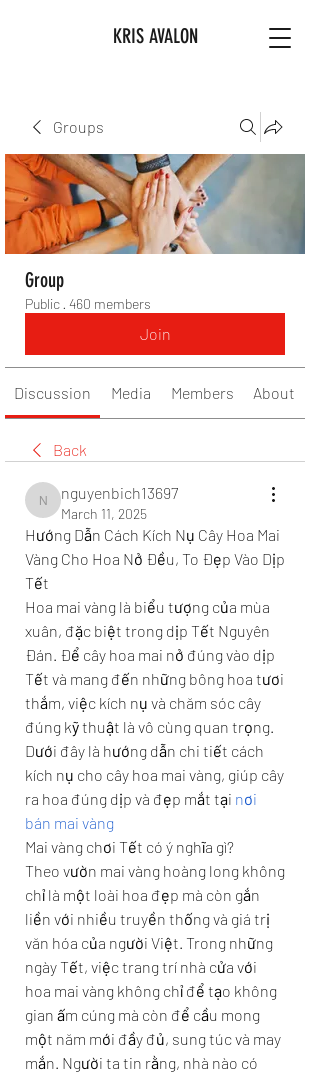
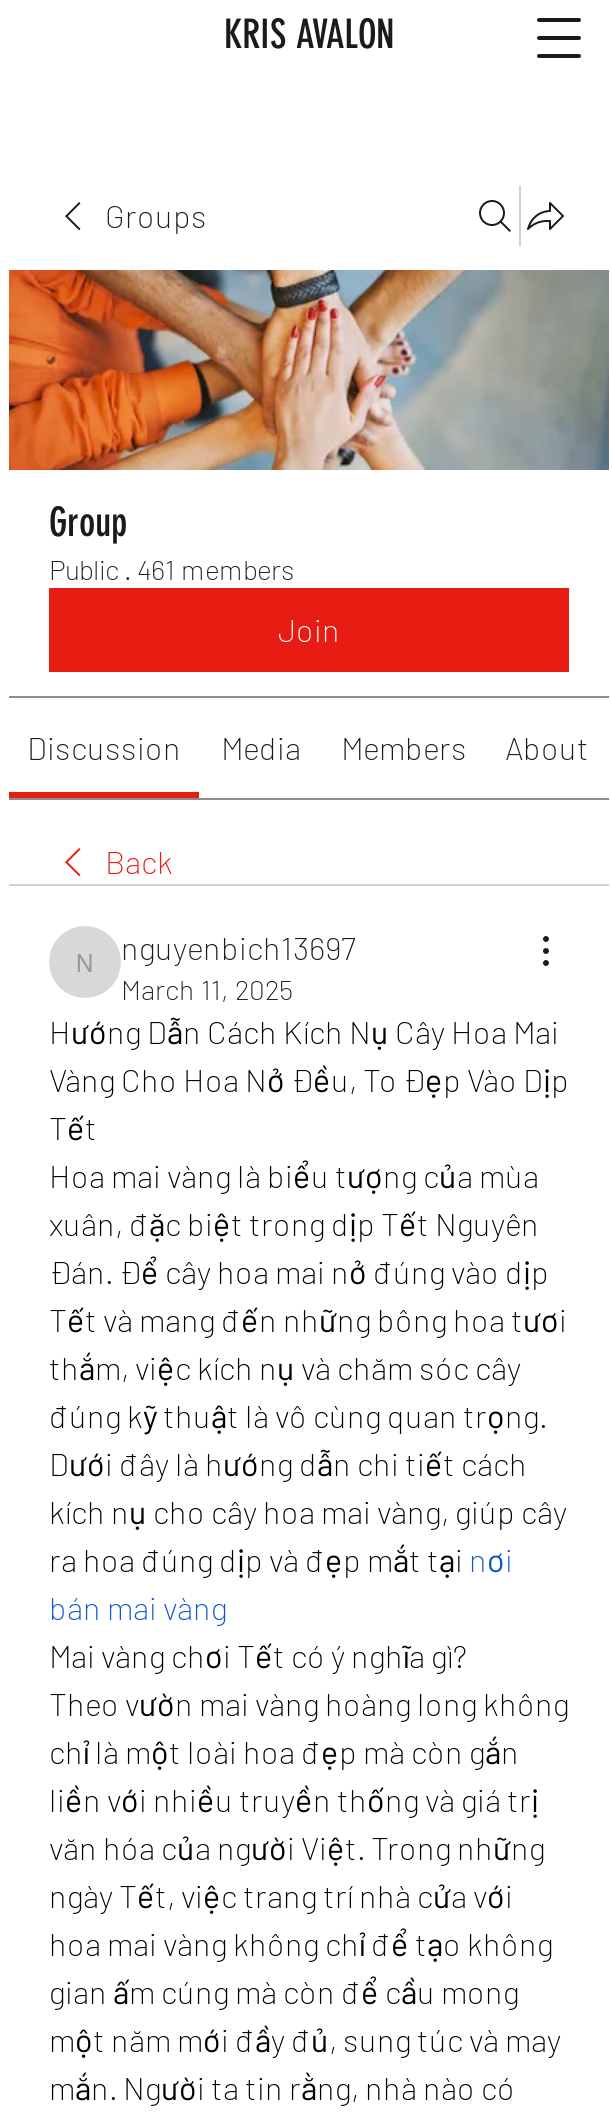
[25,295,151,312] Public 460 members -> [49,552,295,586] Public 461 members

